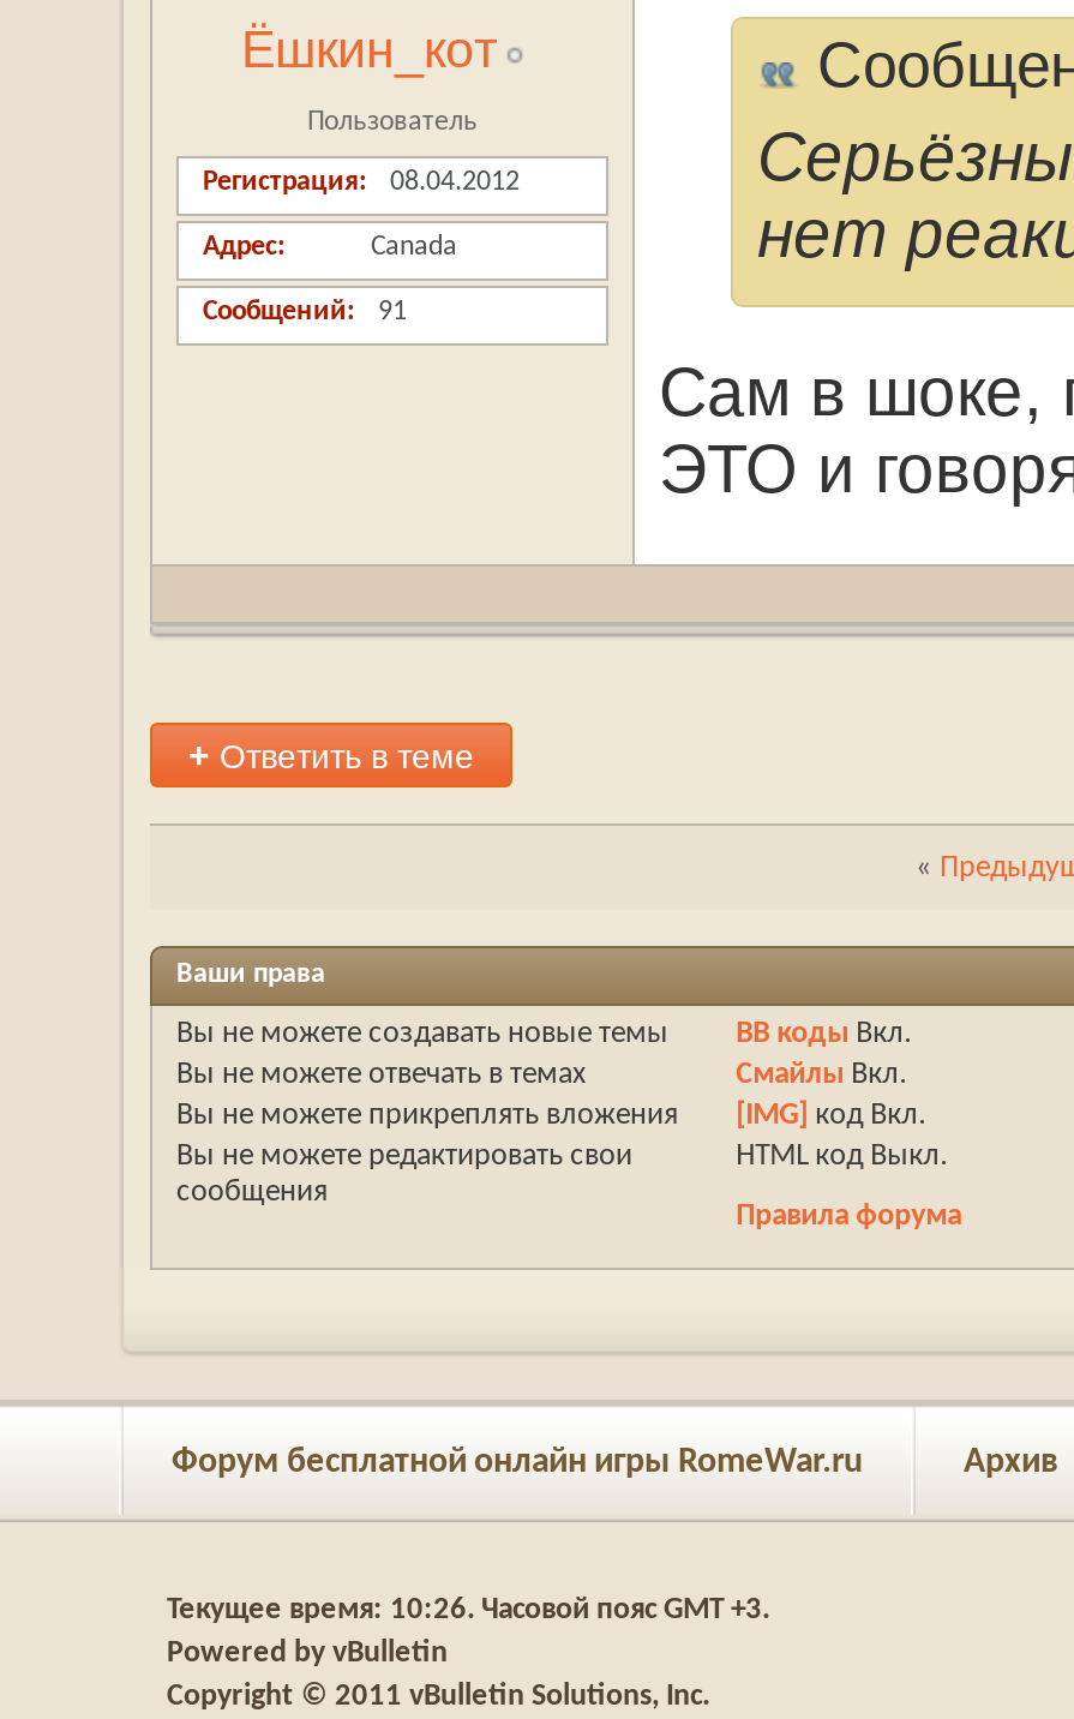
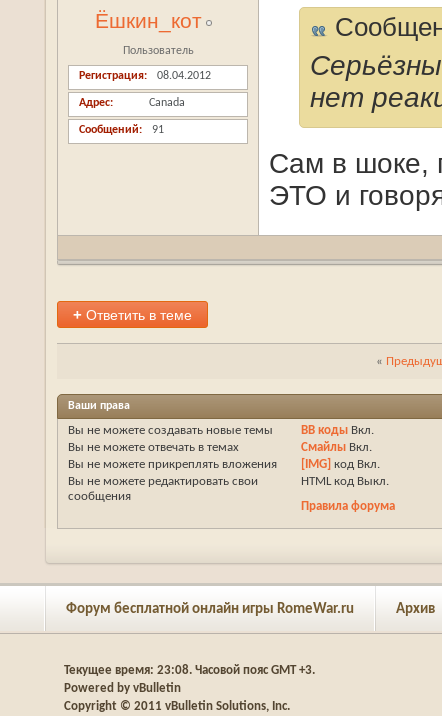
[167,1594,769,1625] Текущее время: 10:26. Часовой пояс GMT +3. -> [64,664,315,677] Текущее время: 23:08. Часовой пояс GMT +3.

